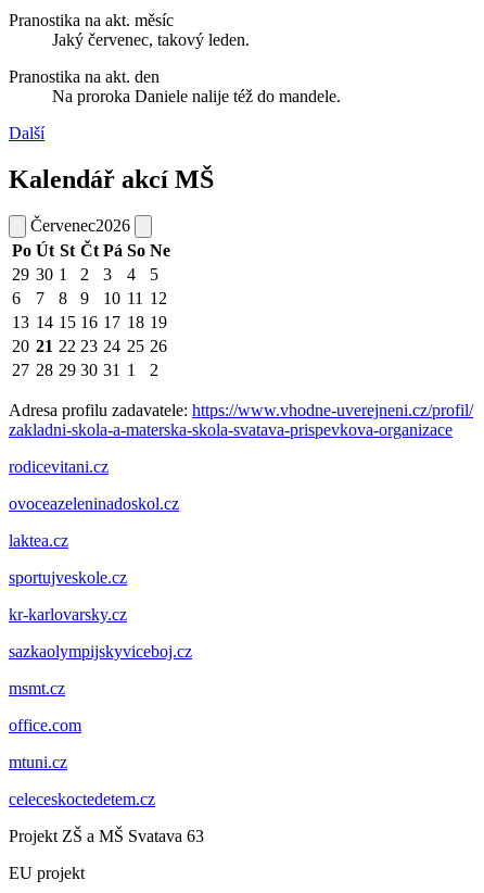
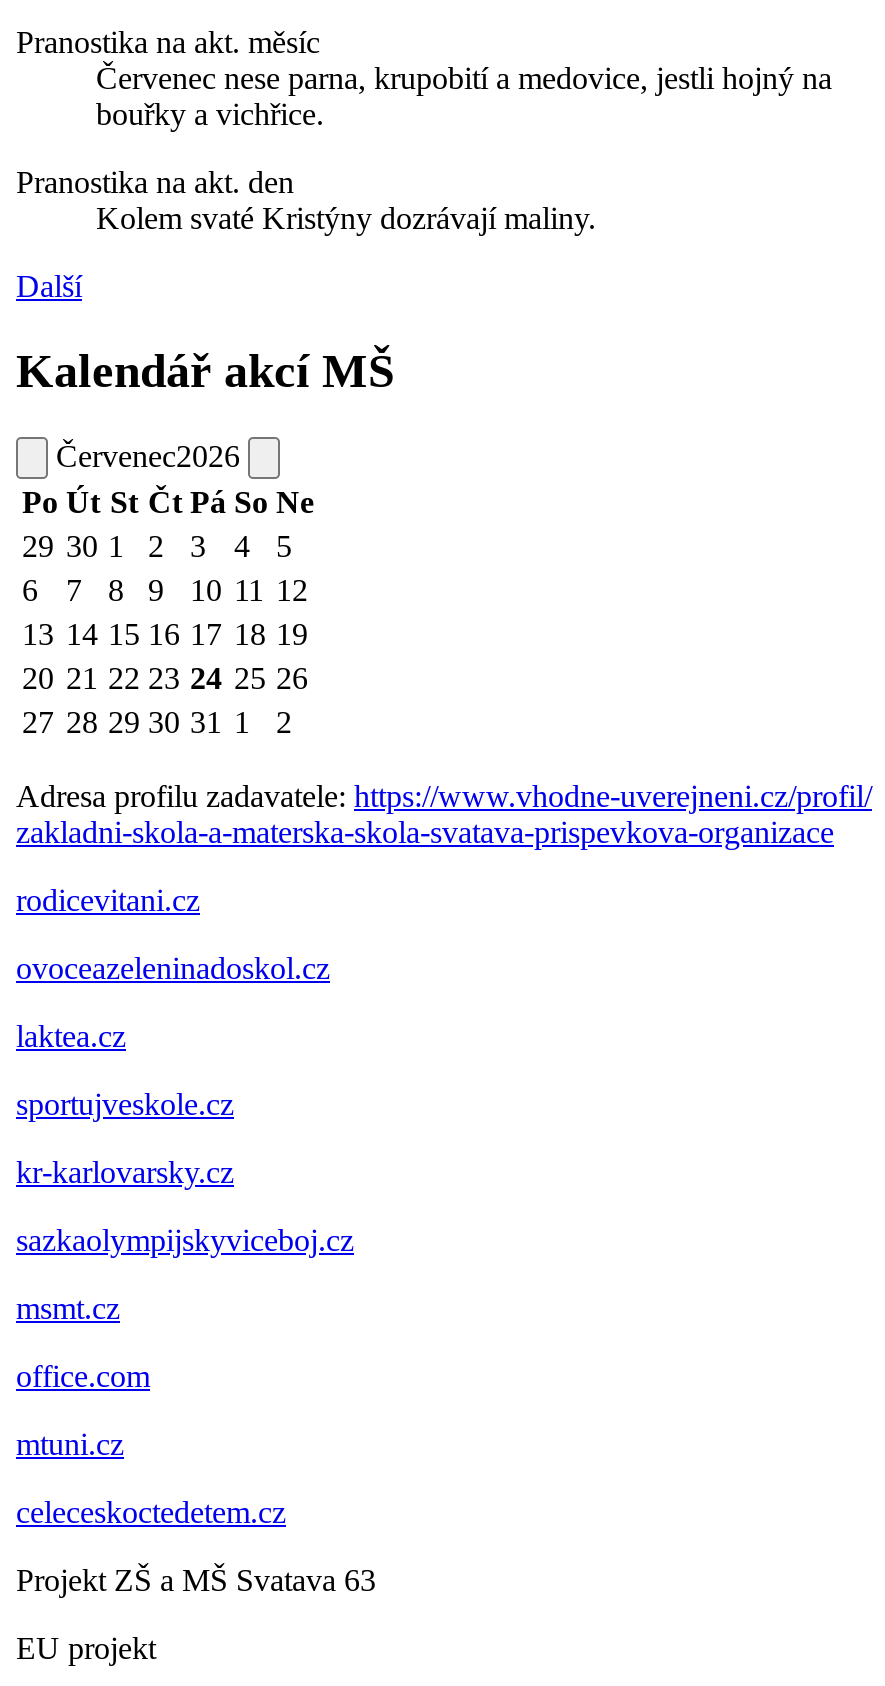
[52,30,250,48] Jaký červenec, takový leden. -> [96,60,832,130] Červenec nese parna, krupobití a medovice, jestli hojný na | bouřky a vichřice.
[52,86,341,105] Na proroka Daniele nalije též do mandele. -> [96,200,596,234] Kolem svaté Kristýny dozrávají maliny.

